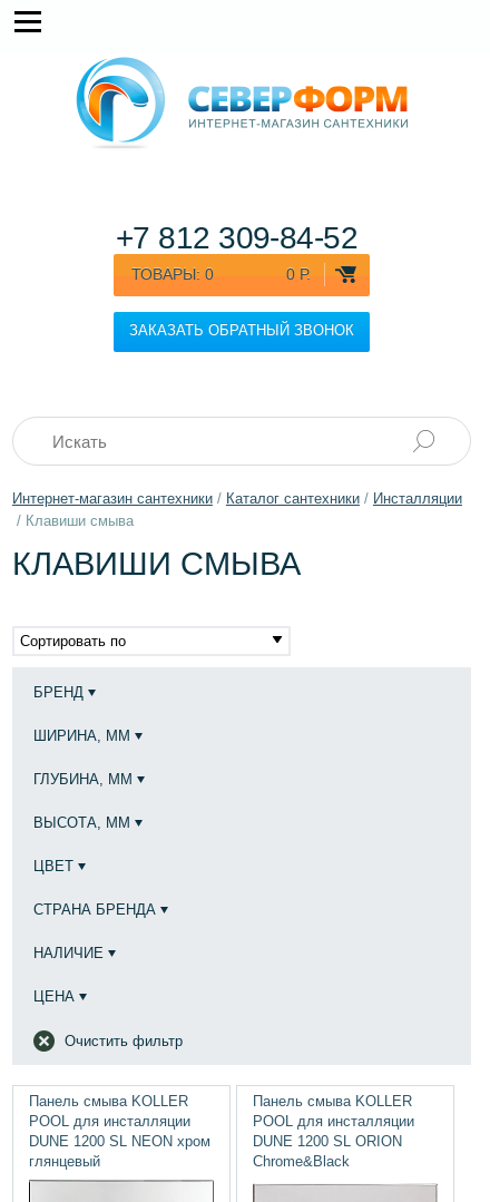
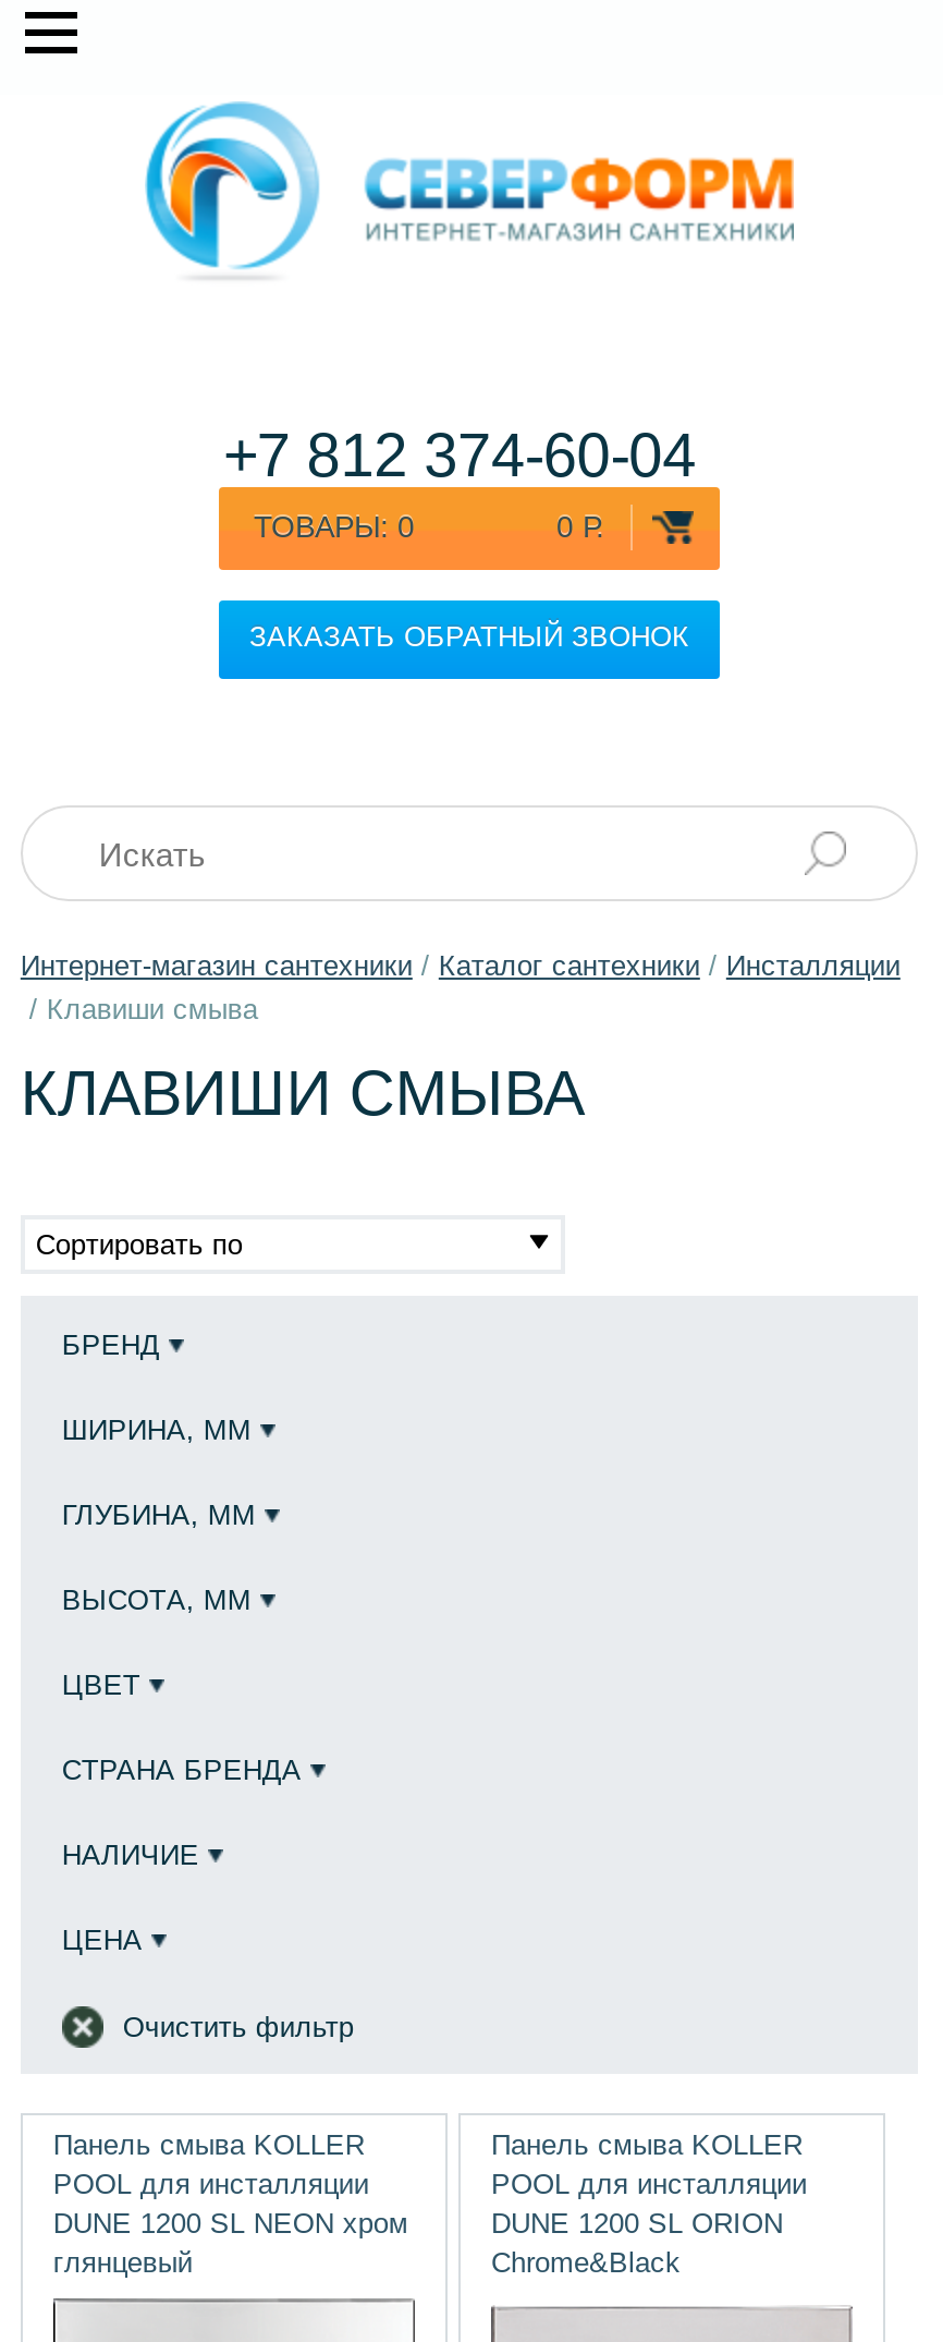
[116,221,357,255] +7 812 309-84-52 -> [223,422,696,489] +7 812 374-60-04

